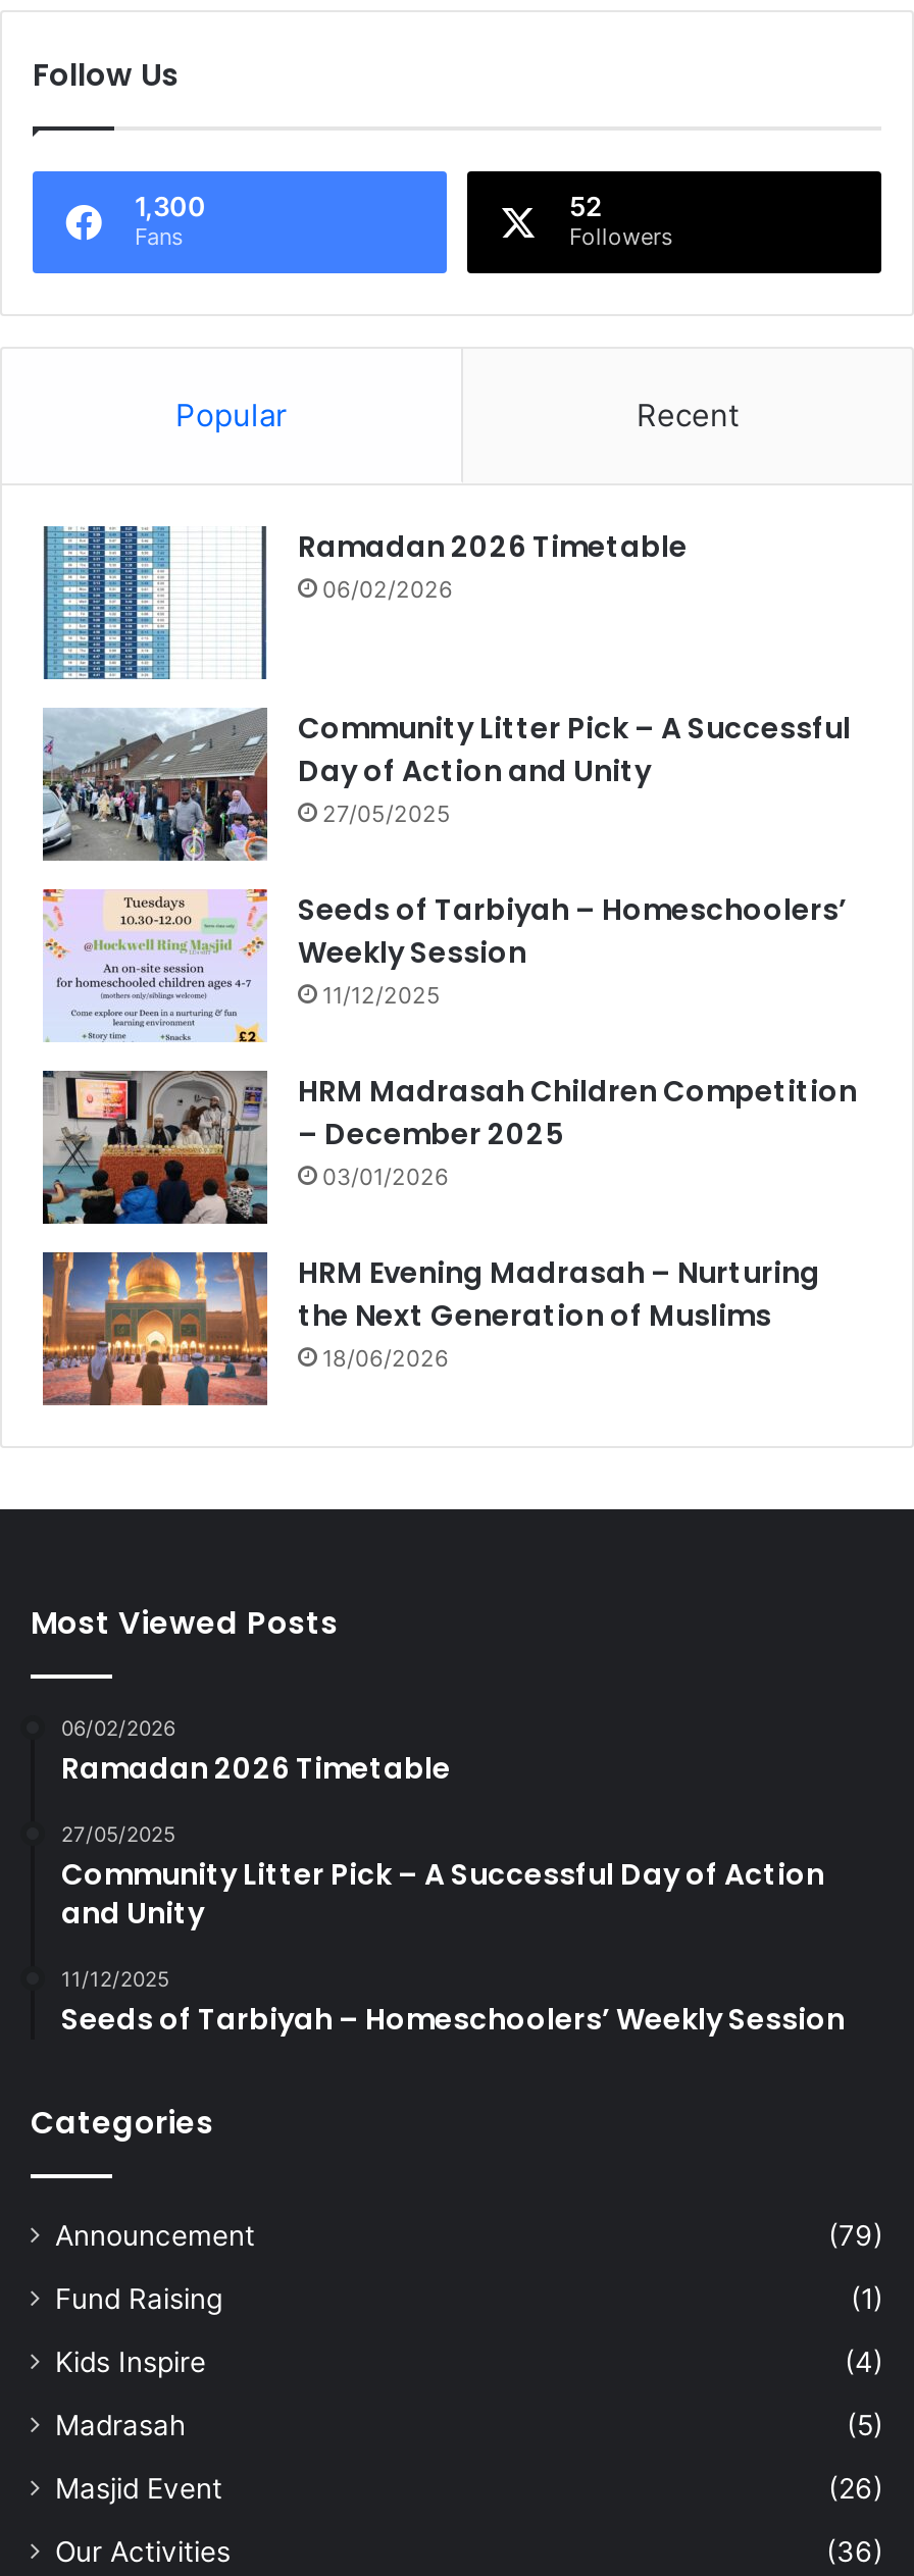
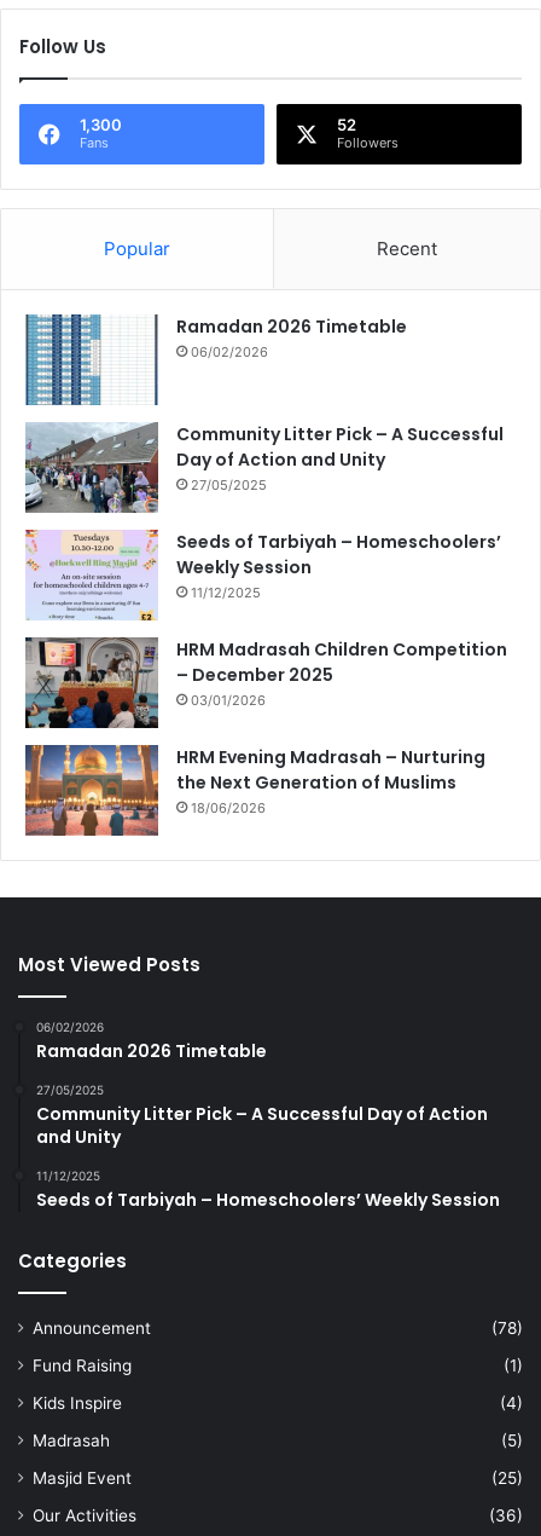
[828,2218,883,2251] (79) -> [491,1318,523,1337] (78)
[828,2471,883,2504] (26) -> [491,1468,523,1487] (25)

